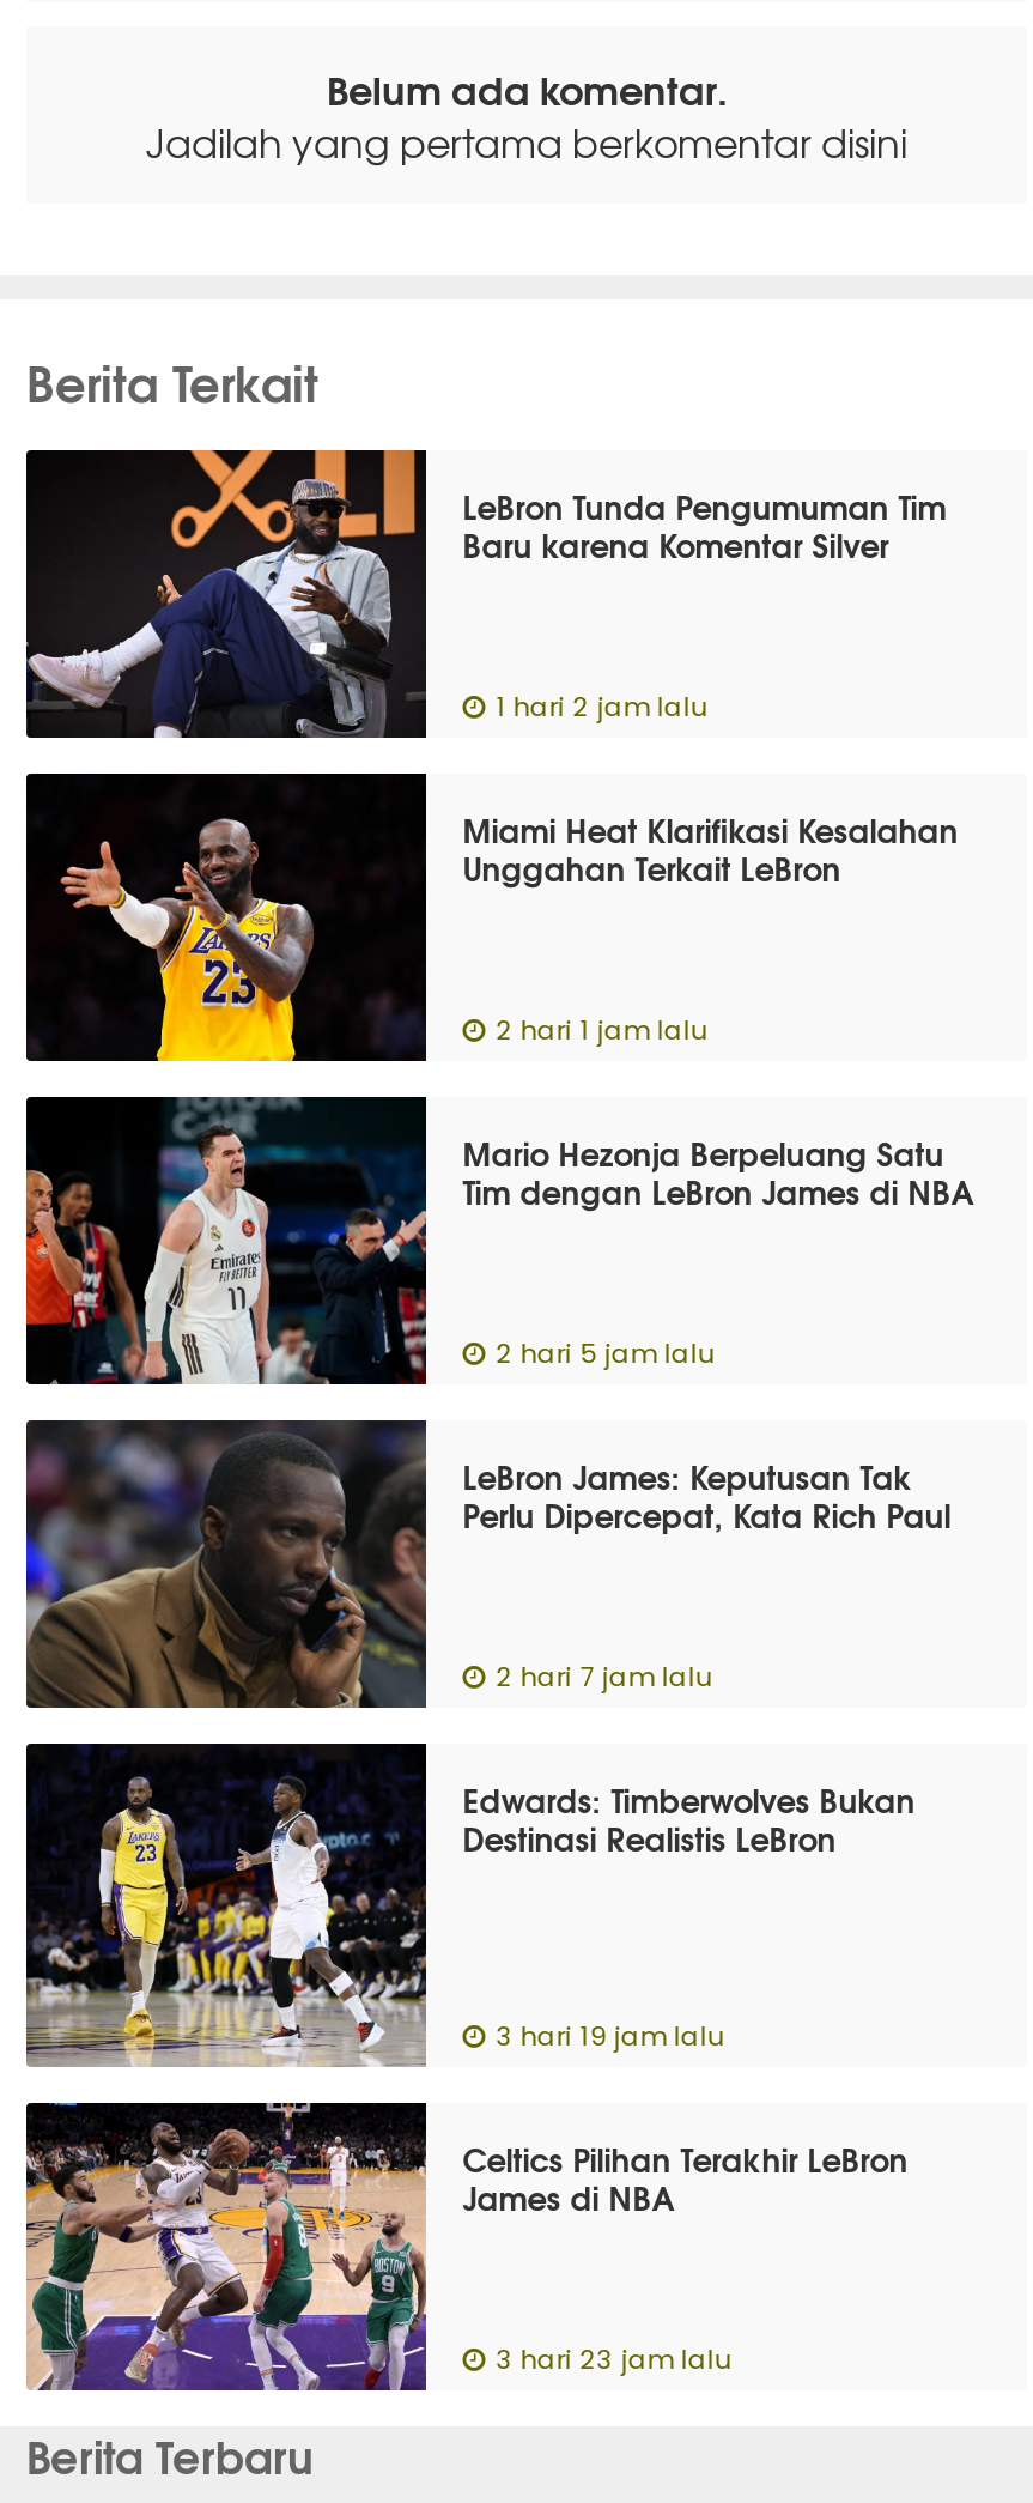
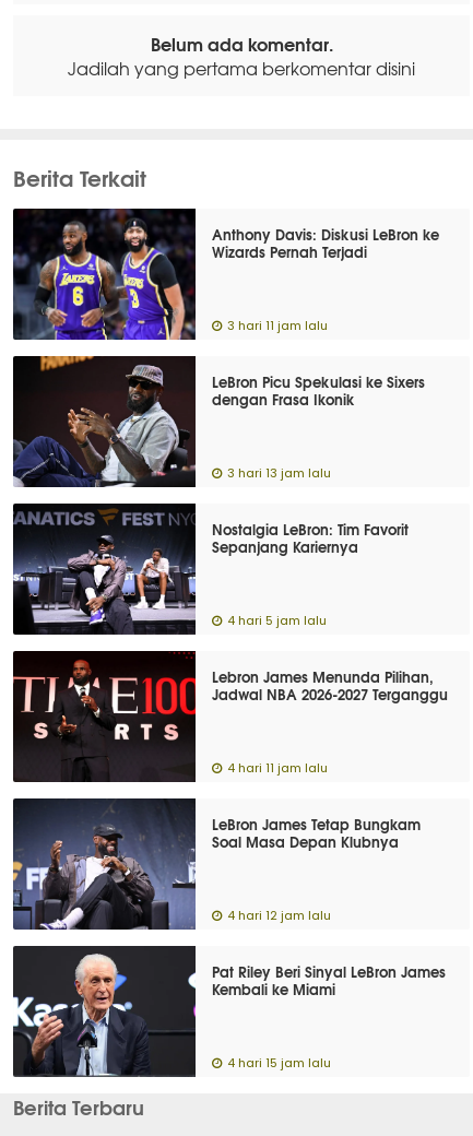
[31,448,946,740] [image] | LeBron Tunda Pengumuman Tim | Baru karena Komentar Silver -> [12,208,439,341] [image] | Anthony Davis: Diskusi LeBron ke | Wizards Pernah Terjadi
[496,695,707,721] 1 hari 2 jam lalu -> [227,320,328,332] 3 hari 11 jam lalu
[26,771,958,1063] [image] | Miami Heat Klarifikasi Kesalahan | Unggahan Terkait LeBron -> [13,355,425,488] [image] | LeBron Picu Spekulasi ke Sixers | dengan Frasa Ikonik
[496,1018,707,1044] 2 hari 1 jam lalu -> [227,468,331,480] 3 hari 13 jam lalu
[24,1097,975,1384] [image] | Mario Hezonja Berpeluang Satu | Tim dengan LeBron James di NBA -> [12,505,409,634] [image] | Nostalgia LeBron: Tim Favorit | Sepanjang Kariernya
[496,1341,714,1368] 2 hari 5 jam lalu -> [227,615,327,627] 4 hari 5 jam lalu
[24,1420,951,1710] [image] | LeBron James: Keputusan Tak | Perlu Dipercepat, Kata Rich Paul -> [12,652,448,781] [image] | Lebron James Menunda Pilihan, | Jadwal NBA 2026-2027 Terganggu
[496,1665,711,1691] 2 hari 7 jam lalu -> [227,762,328,774] 4 hari 11 jam lalu
[24,1749,915,2067] [image] | Edwards: Timberwolves Bukan | Destinasi Realistis LeBron -> [12,800,421,931] [image] | LeBron James Tetap Bungkam | Soal Masa Depan Klubnya
[496,2024,723,2051] 3 hari 19 jam lalu -> [227,910,331,922] 4 hari 12 jam lalu
[24,2103,908,2390] [image] | Celtics Pilihan Terakhir LeBron | James di NBA -> [12,946,446,1077] [image] | Pat Riley Beri Sinyal LeBron James | Kembali ke Miami
[496,2348,731,2374] 3 hari 23 jam lalu -> [227,1057,331,1069] 4 hari 15 jam lalu

